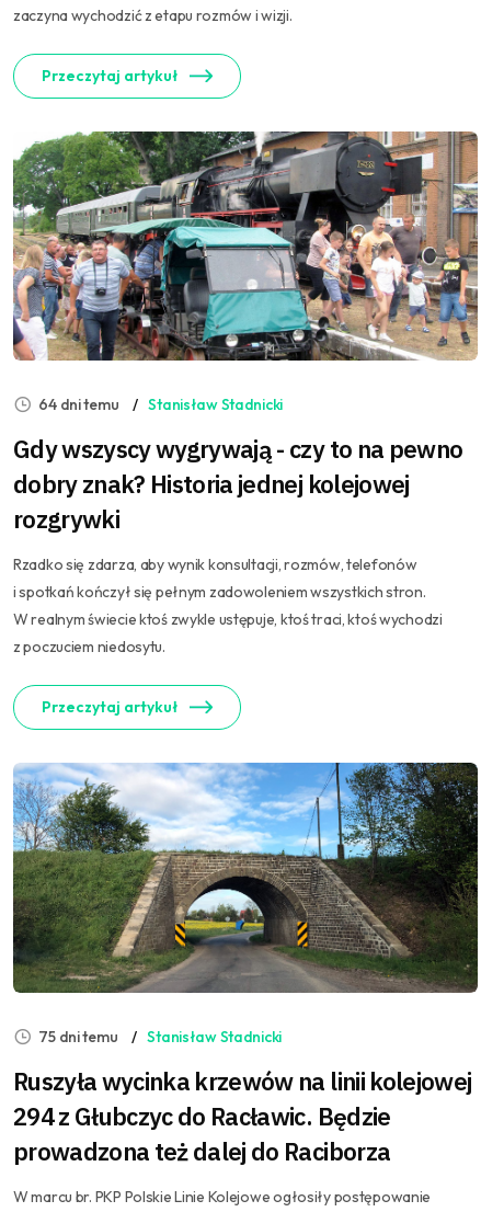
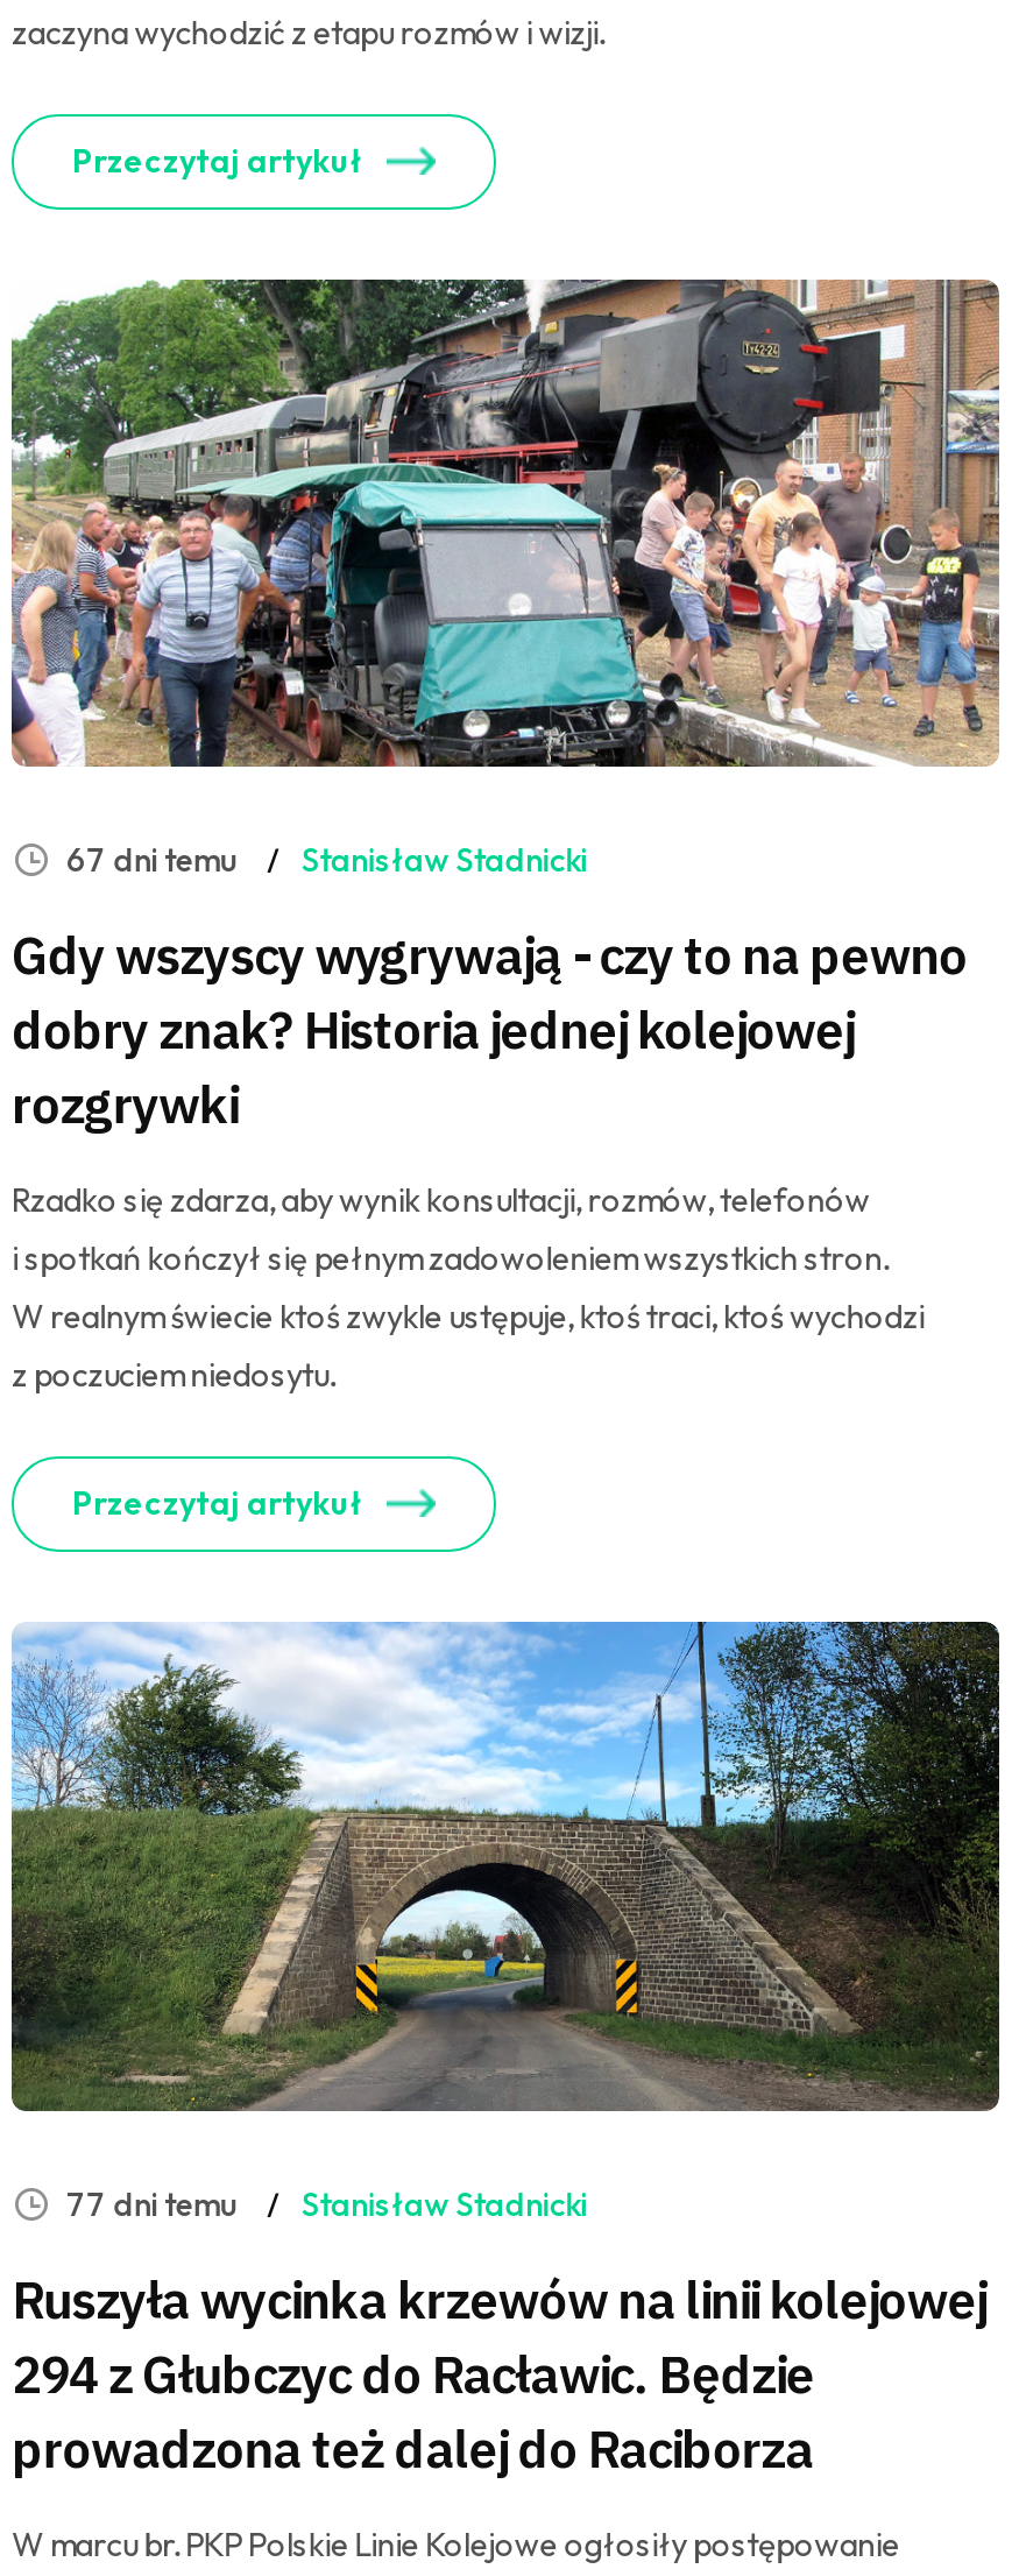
[36,395,283,415] 64 dni temu Stanisław Stadnicki -> [60,840,587,882] 67 dni temu Stanisław Stadnicki
[36,1026,282,1046] 75 dni temu Stanisław Stadnicki -> [60,2182,587,2224] 77 dni temu Stanisław Stadnicki

